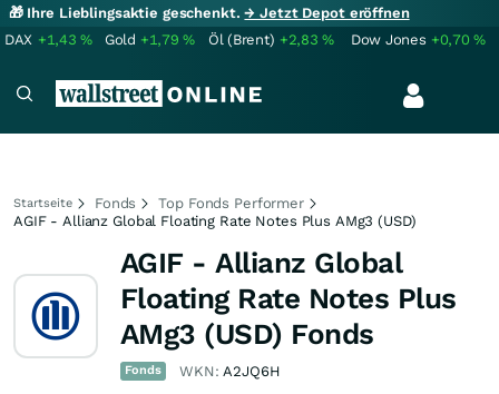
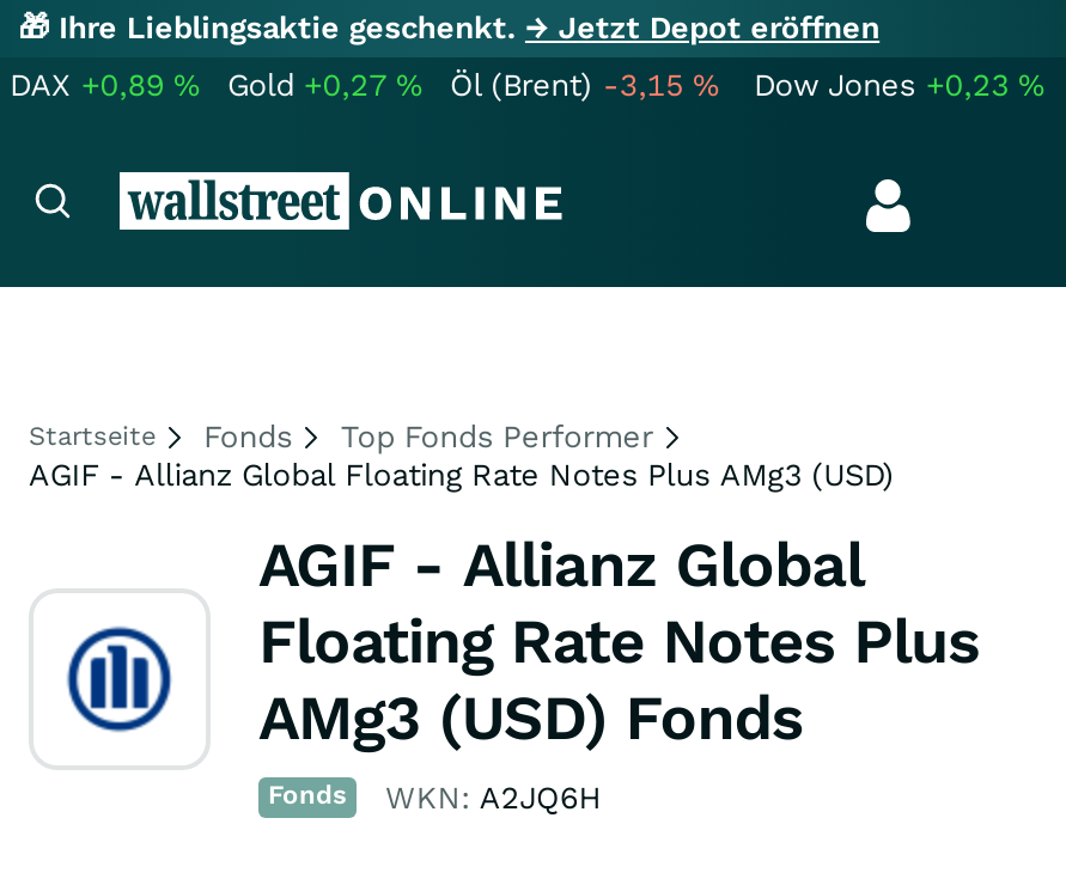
[4,31,93,48] DAX +1,43% -> [10,67,199,103] DAX +0,89%
[105,31,195,48] Gold +1,79% -> [227,67,422,103] Gold +0,27%
[208,31,334,48] Öl (Brent) +2,83% -> [450,67,718,103] Öl (Brent) -3,15%
[351,31,486,48] Dow Jones +0,70% -> [754,67,1044,103] Dow Jones +0,23%

